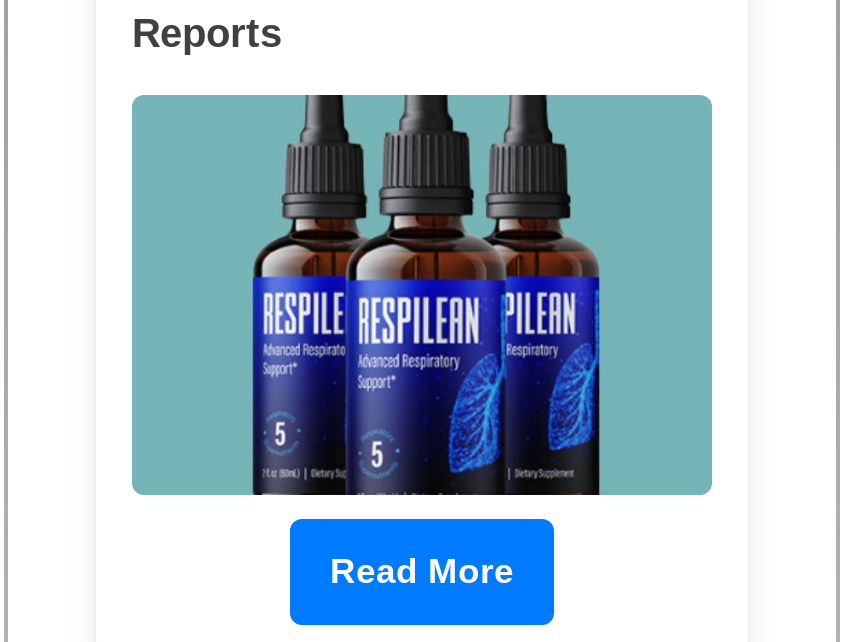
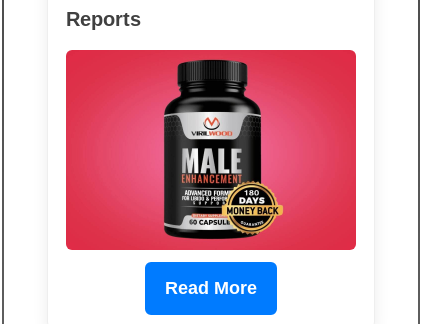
[130,92,714,498] [image] -> [65,49,357,251] [image]

